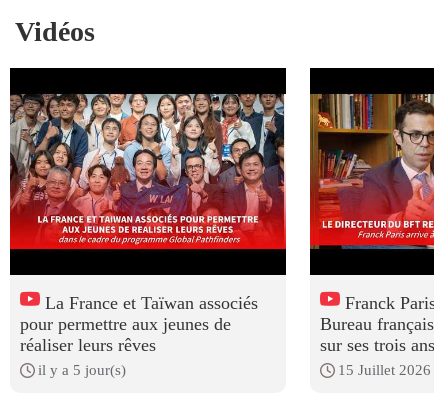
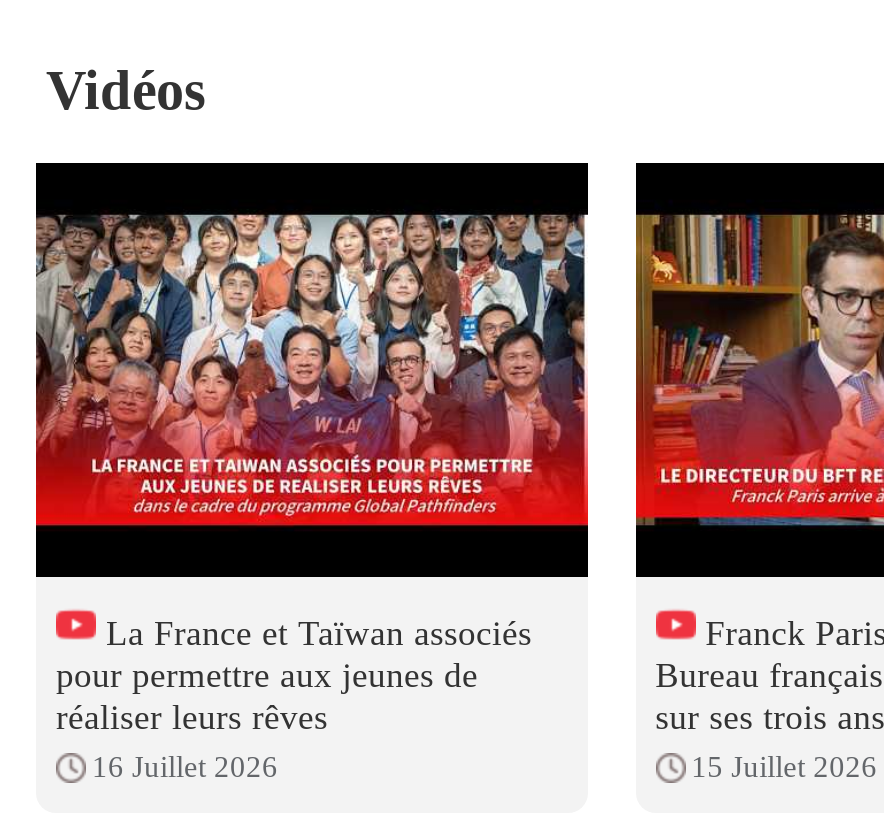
[38,362,126,378] il y a 5 jour(s) -> [92,751,278,783] 16 Juillet 2026

